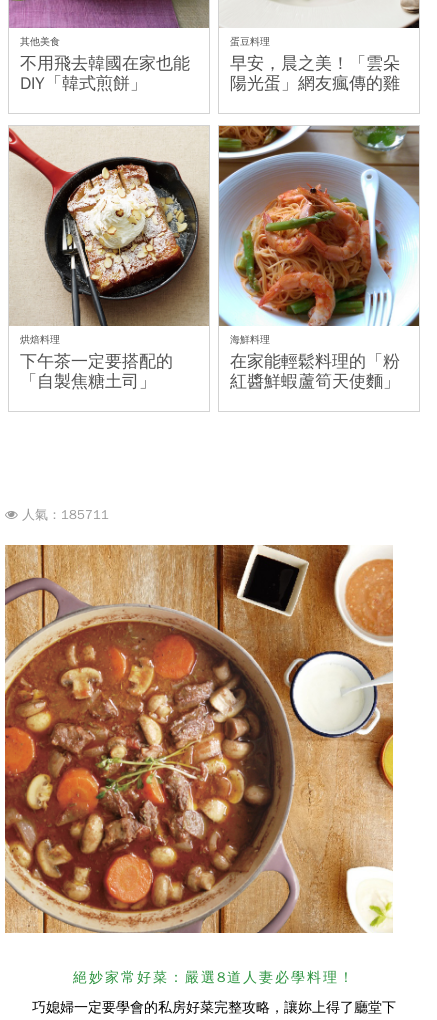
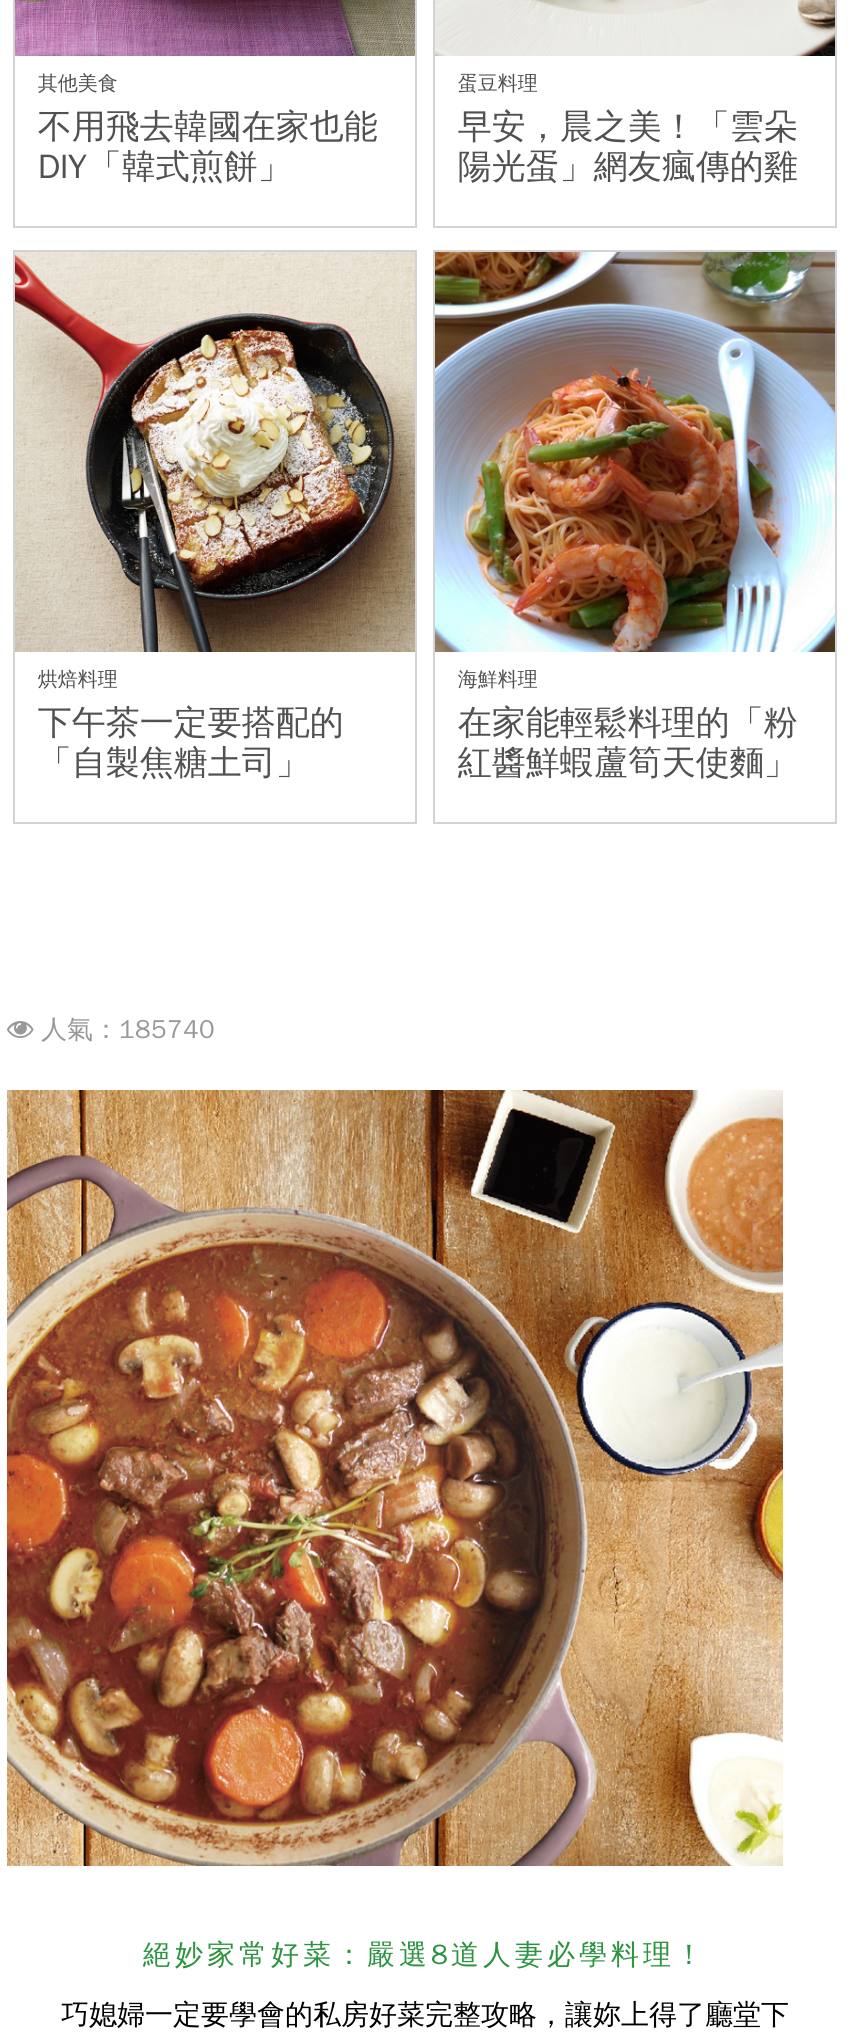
[22,506,109,523] 人氣：185711 -> [41,1012,215,1046] 人氣：185740

